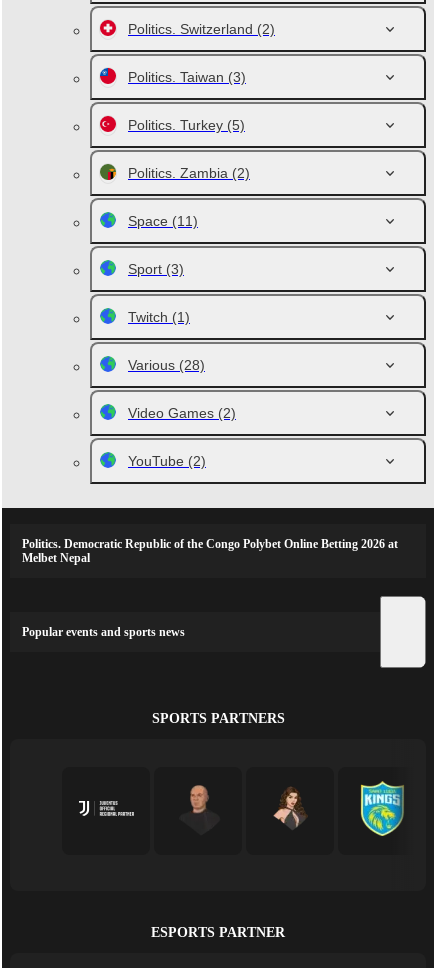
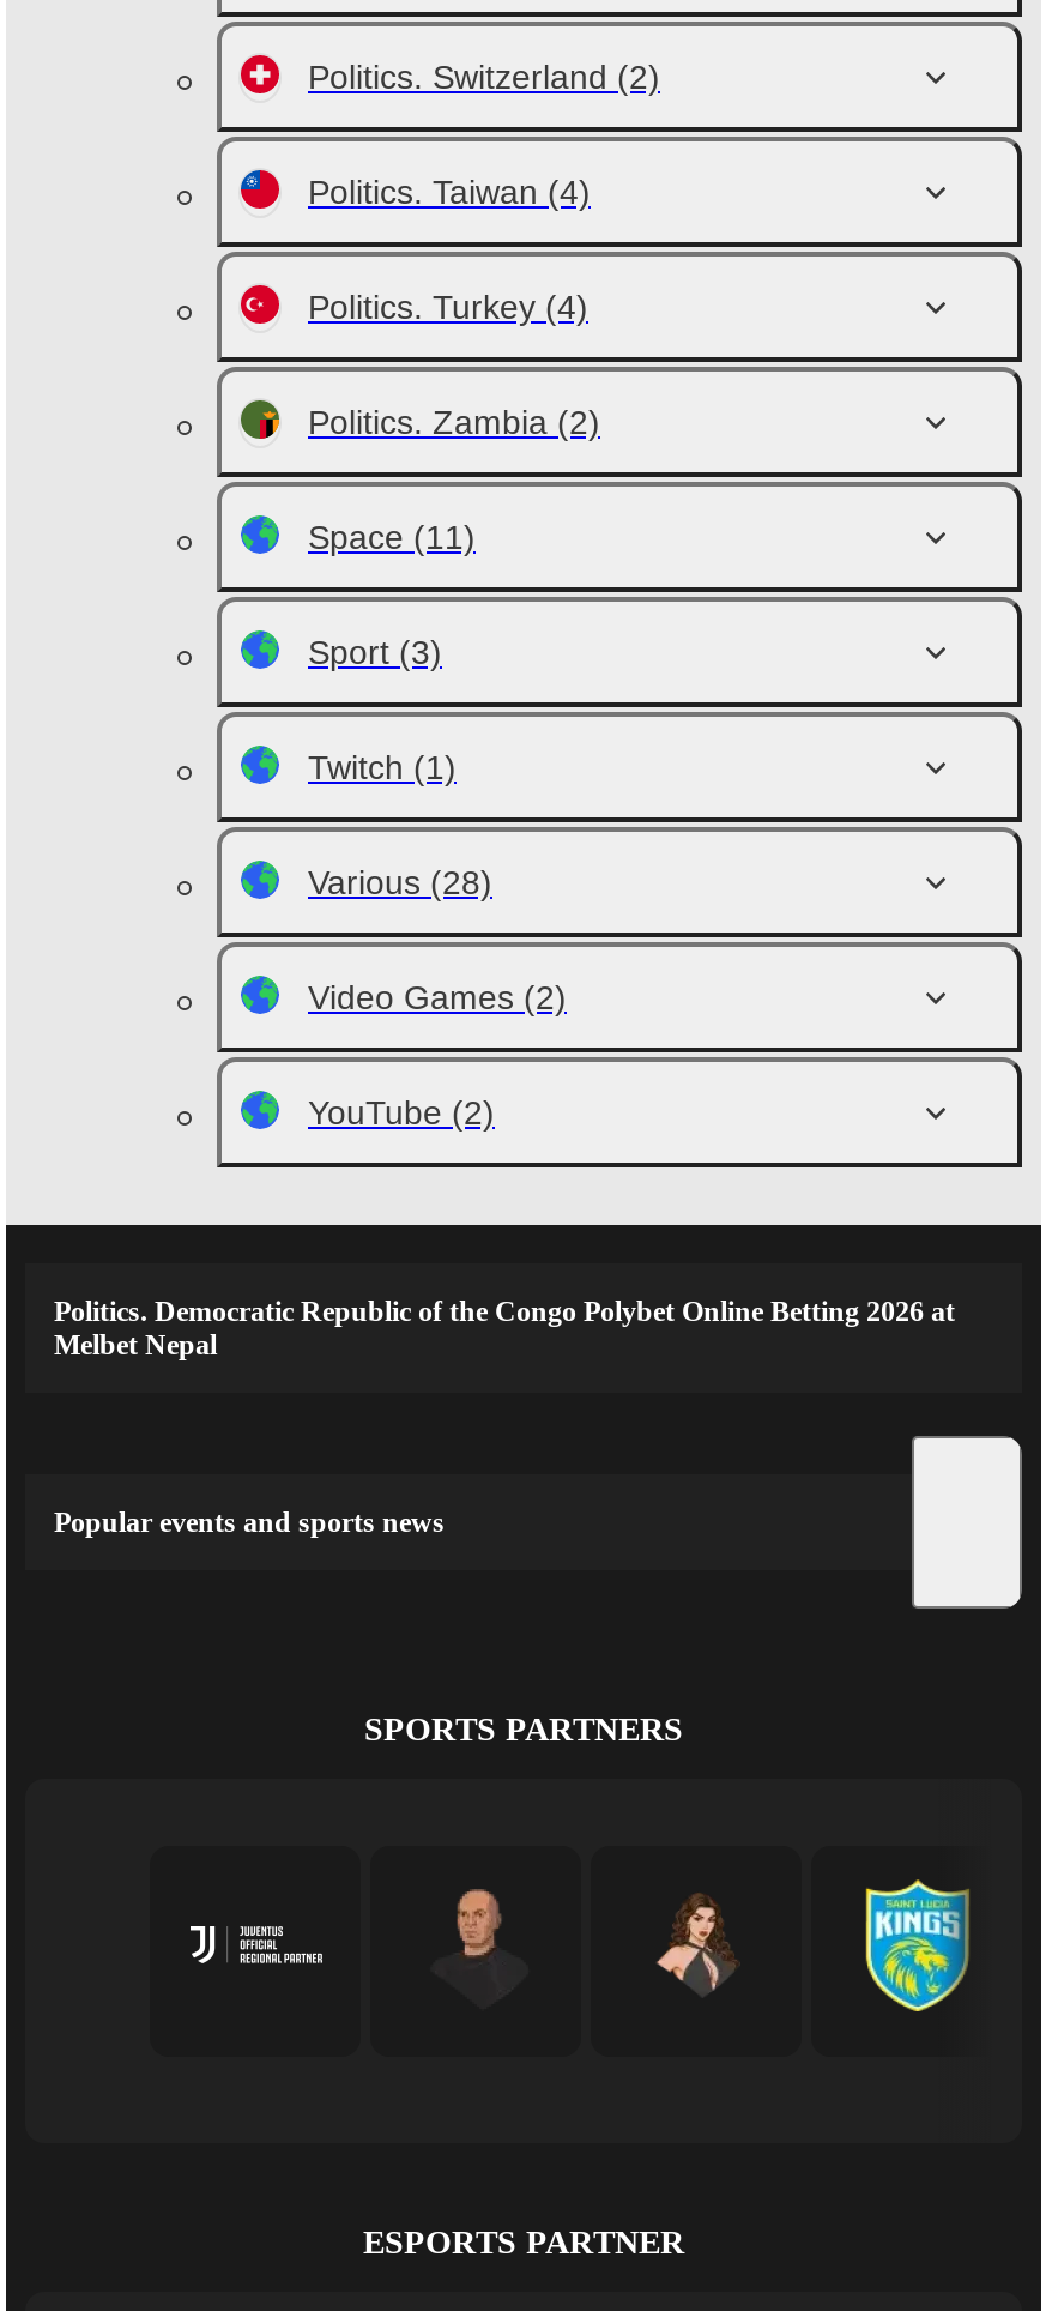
[128,69,246,85] Politics. Taiwan (3) -> [308,173,591,211] Politics. Taiwan (4)
[128,117,245,133] Politics. Turkey (5) -> [308,288,588,326] Politics. Turkey (4)

